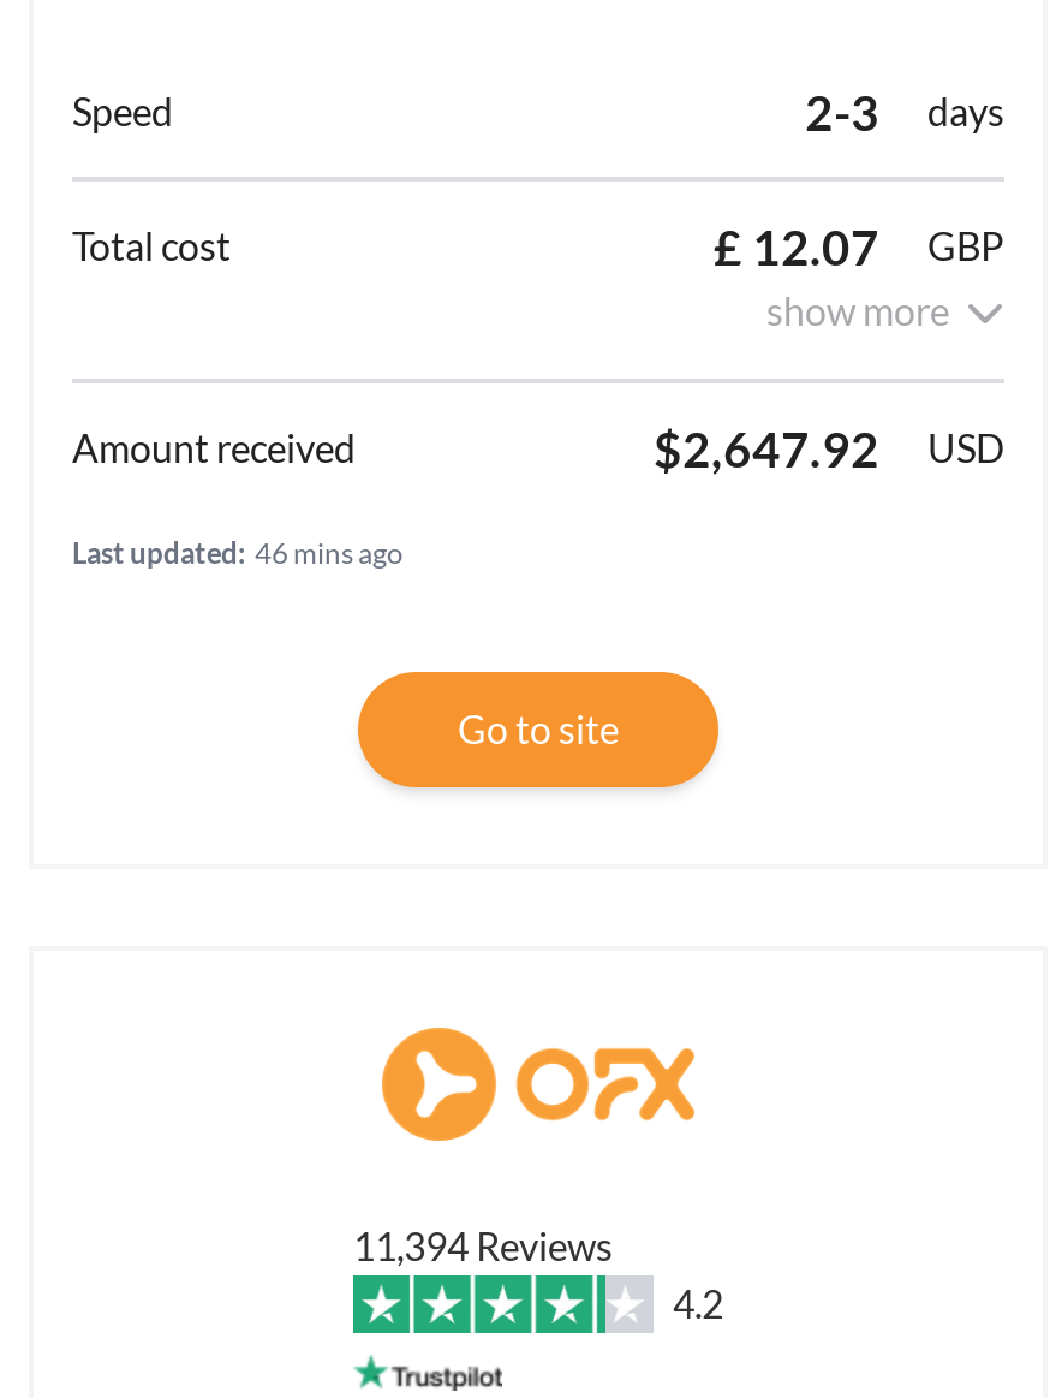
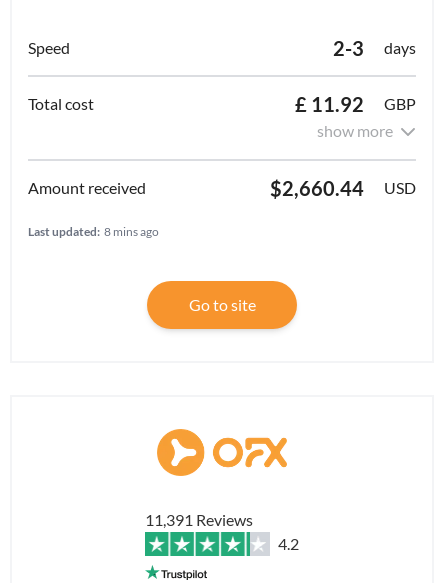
[714,218,1004,275] £ 12.07 GBP -> [295,92,416,116] £ 11.92 GBP
[654,420,1004,477] $2,647.92 USD -> [270,176,416,200] $2,660.44 USD
[72,535,404,571] Last updated: 46 mins ago -> [28,224,159,239] Last updated: 8 mins ago
[353,1223,613,1269] 11,394 Reviews -> [145,510,253,529] 11,391 Reviews

